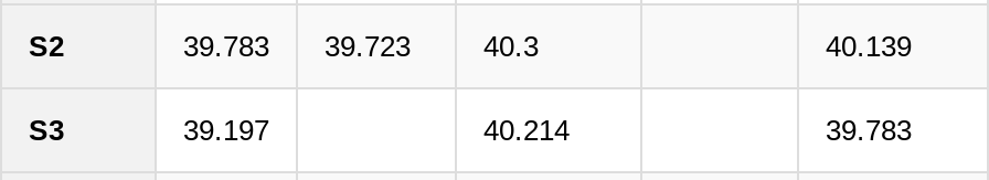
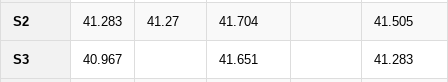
[183,30,269,63] 39.783 -> [83,14,122,29] 41.283
[325,30,411,63] 39.723 -> [147,14,179,29] 41.27
[483,30,539,63] 40.3 -> [219,14,258,29] 41.704
[826,30,912,63] 40.139 -> [374,14,413,29] 41.505
[183,114,269,147] 39.197 -> [83,52,122,67] 40.967
[483,114,570,147] 40.214 -> [219,52,258,67] 41.651
[826,114,912,147] 39.783 -> [374,52,413,67] 41.283

